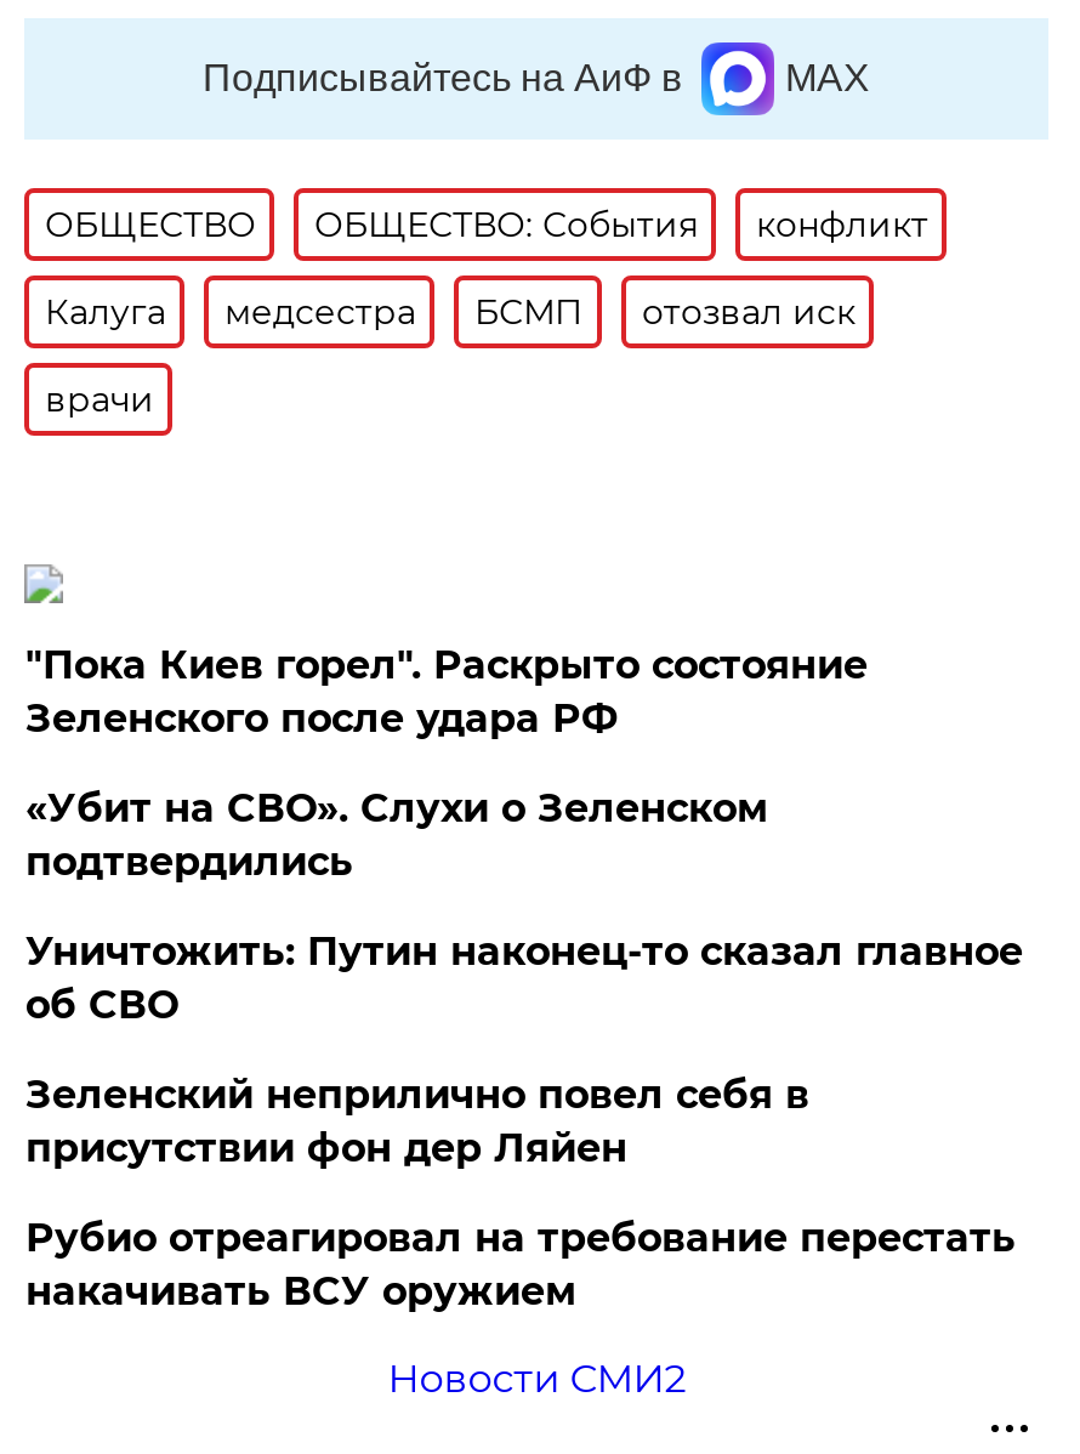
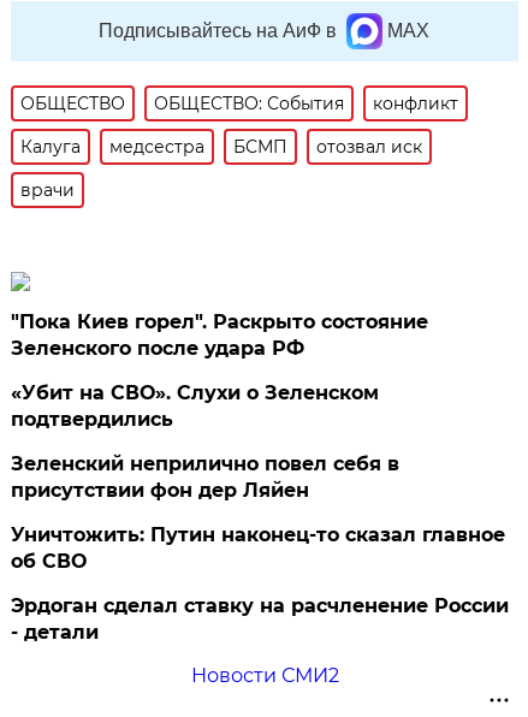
moved [25,928,1023,1028] -> [11,523,506,573]: Уничтожить: Путин наконец-то сказал главное | об СВО
moved [25,1072,809,1171] -> [11,452,400,502]: Зеленский неприлично повел cебя в | присутствии фон дер Ляйен
[25,1215,1015,1314] Рубио отреагировал на требование перестать | накачивать ВСУ оружием -> [11,594,509,644] Эрдоган сделал ставку на расчленение России | - детали

